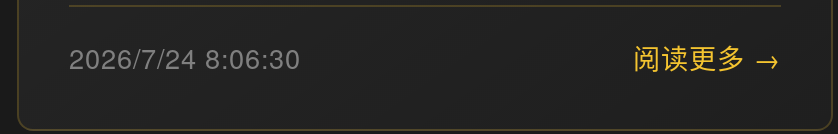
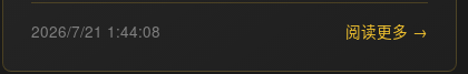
[69,37,301,77] 2026/7/24 8:06:30 -> [31,20,160,42] 2026/7/21 1:44:08

